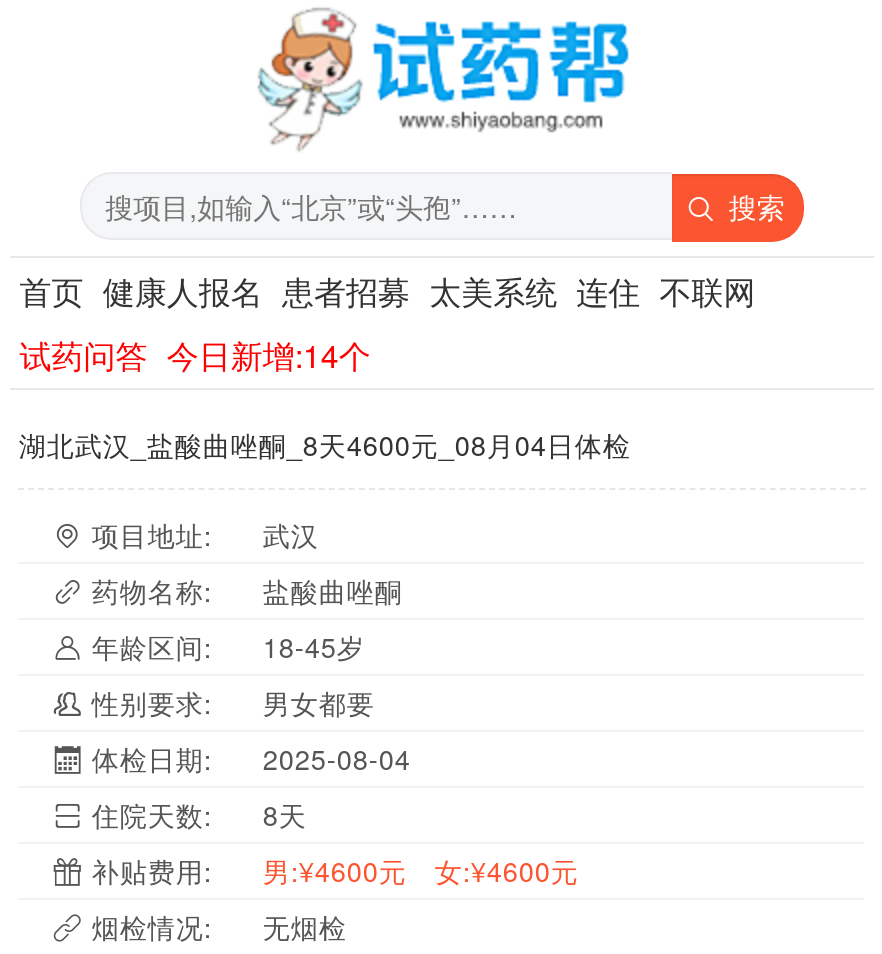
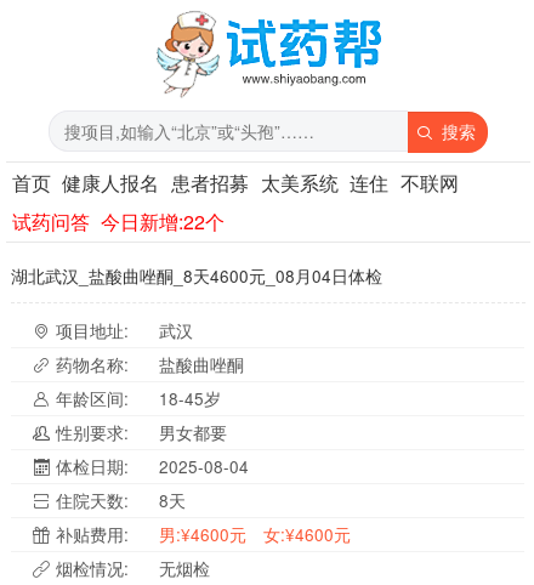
[20,332,371,378] 试药问答 今日新增:14个 -> [12,207,225,235] 试药问答 今日新增:22个

